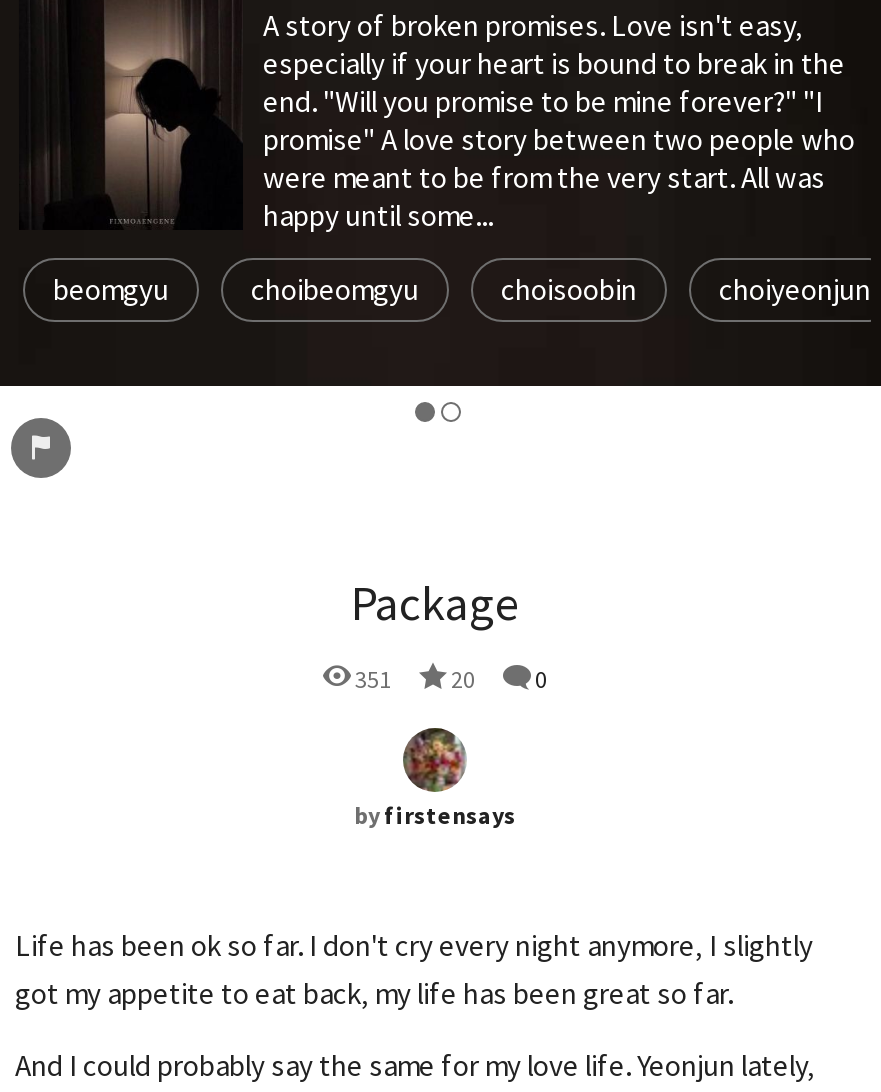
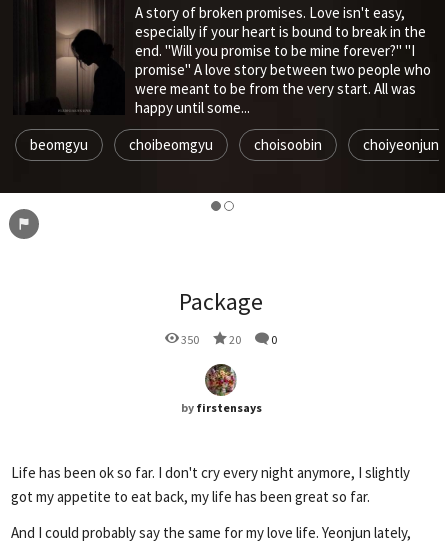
[351,664,547,694] 351 20 0 -> [179,332,277,347] 350 20 0

